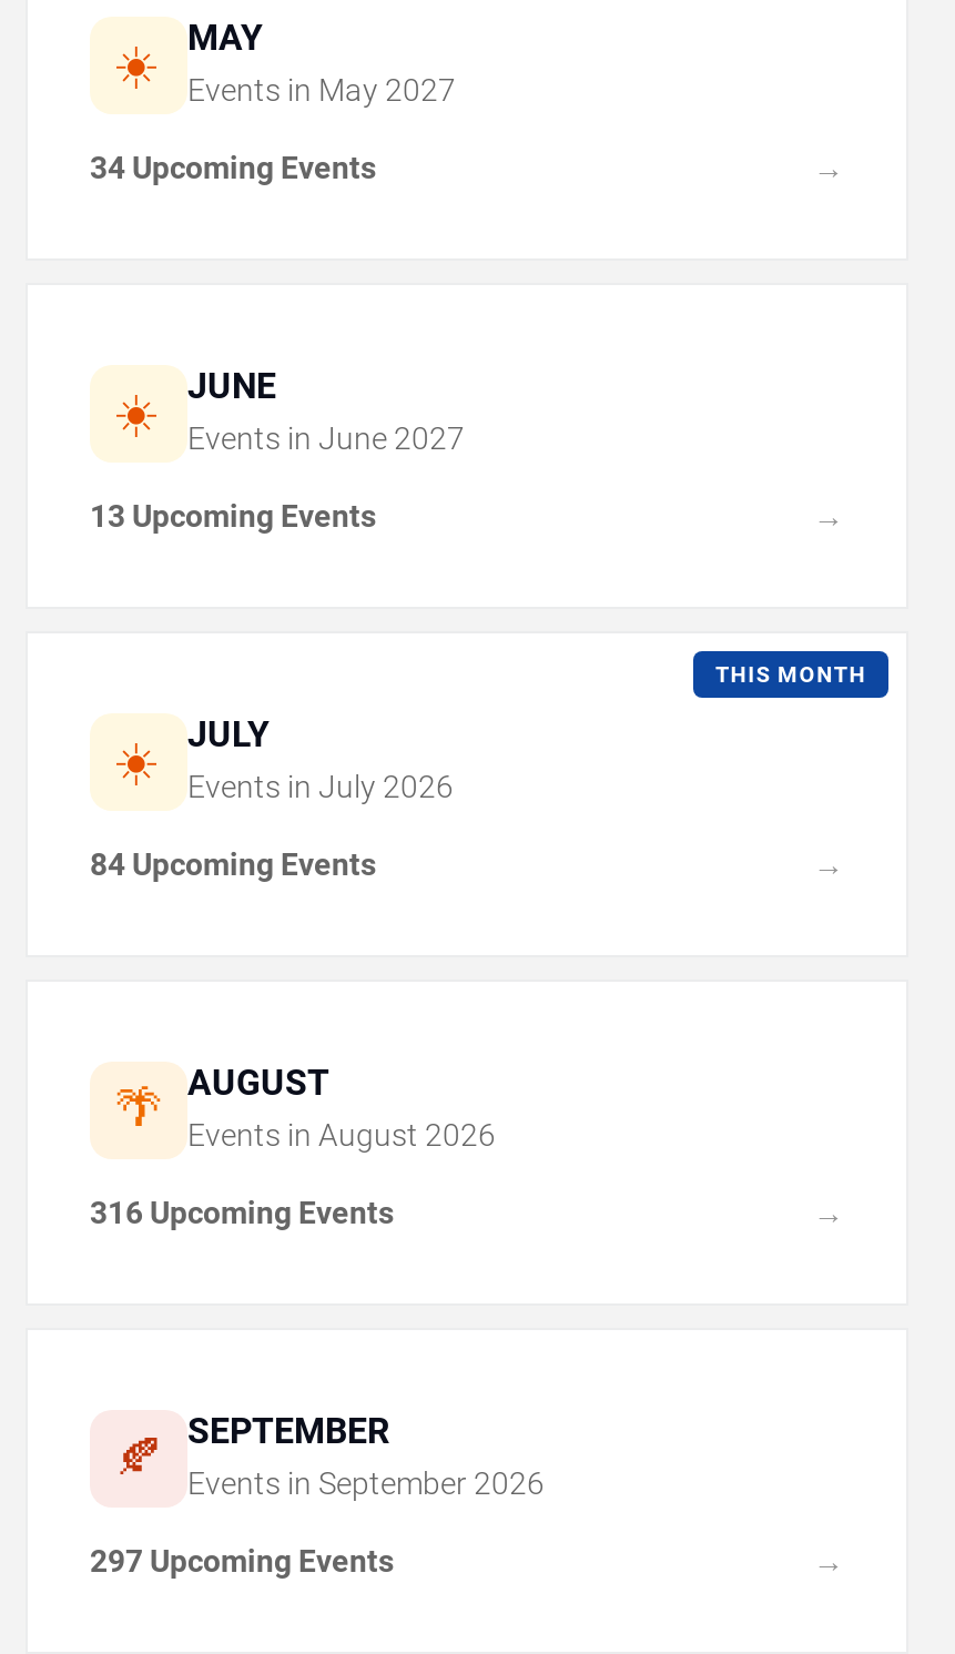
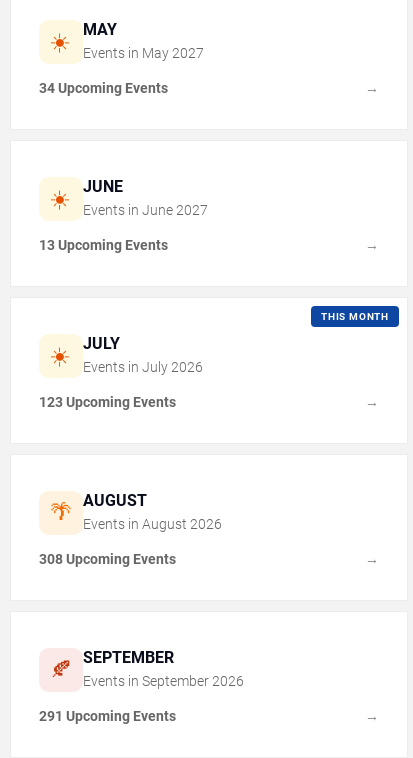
[90,845,376,881] 84 Upcoming Events -> [39,393,176,409] 123 Upcoming Events
[90,1194,394,1229] 316 Upcoming Events -> [39,550,176,566] 308 Upcoming Events
[90,1542,394,1577] 297 Upcoming Events -> [39,707,176,723] 291 Upcoming Events

